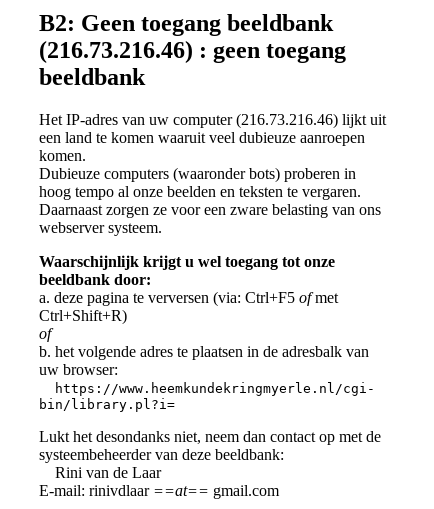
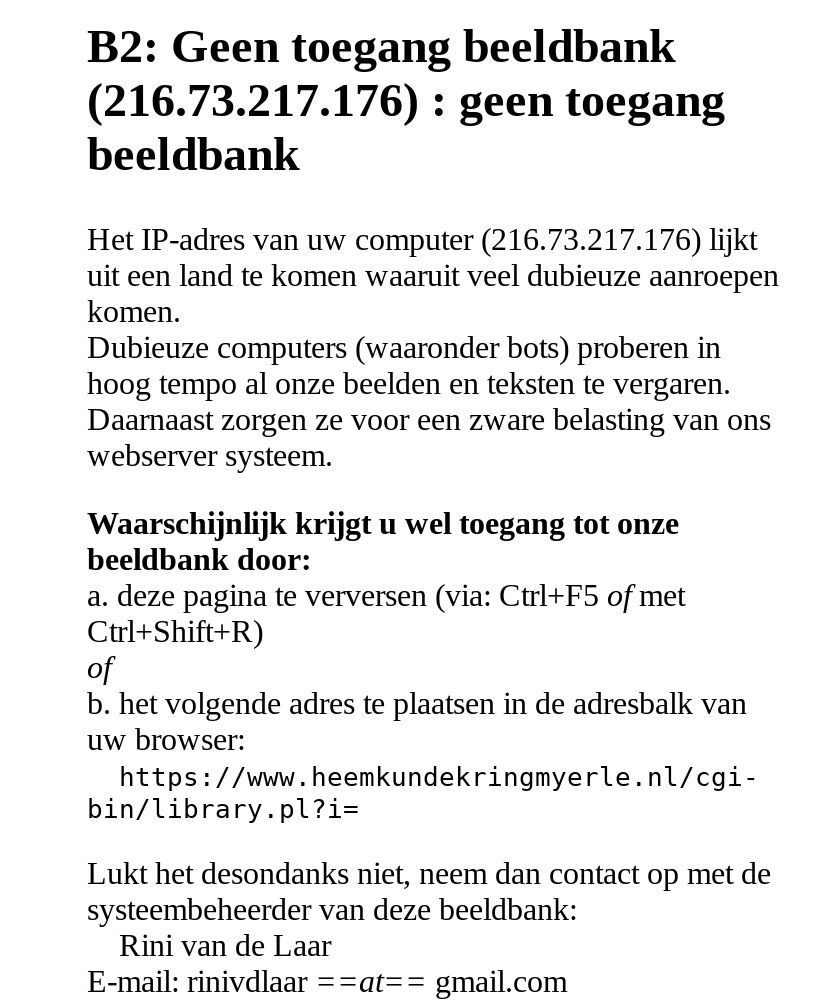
[39,37,346,63] (216.73.216.46) : geen toegang -> [87,74,725,126] (216.73.217.176) : geen toegang
[39,111,386,146] Het IP-adres van uw computer (216.73.216.46) lijkt uit | een land te komen waaruit veel dubieuze aanroepen -> [87,222,779,292] Het IP-adres van uw computer (216.73.217.176) lijkt | uit een land te komen waaruit veel dubieuze aanroepen

